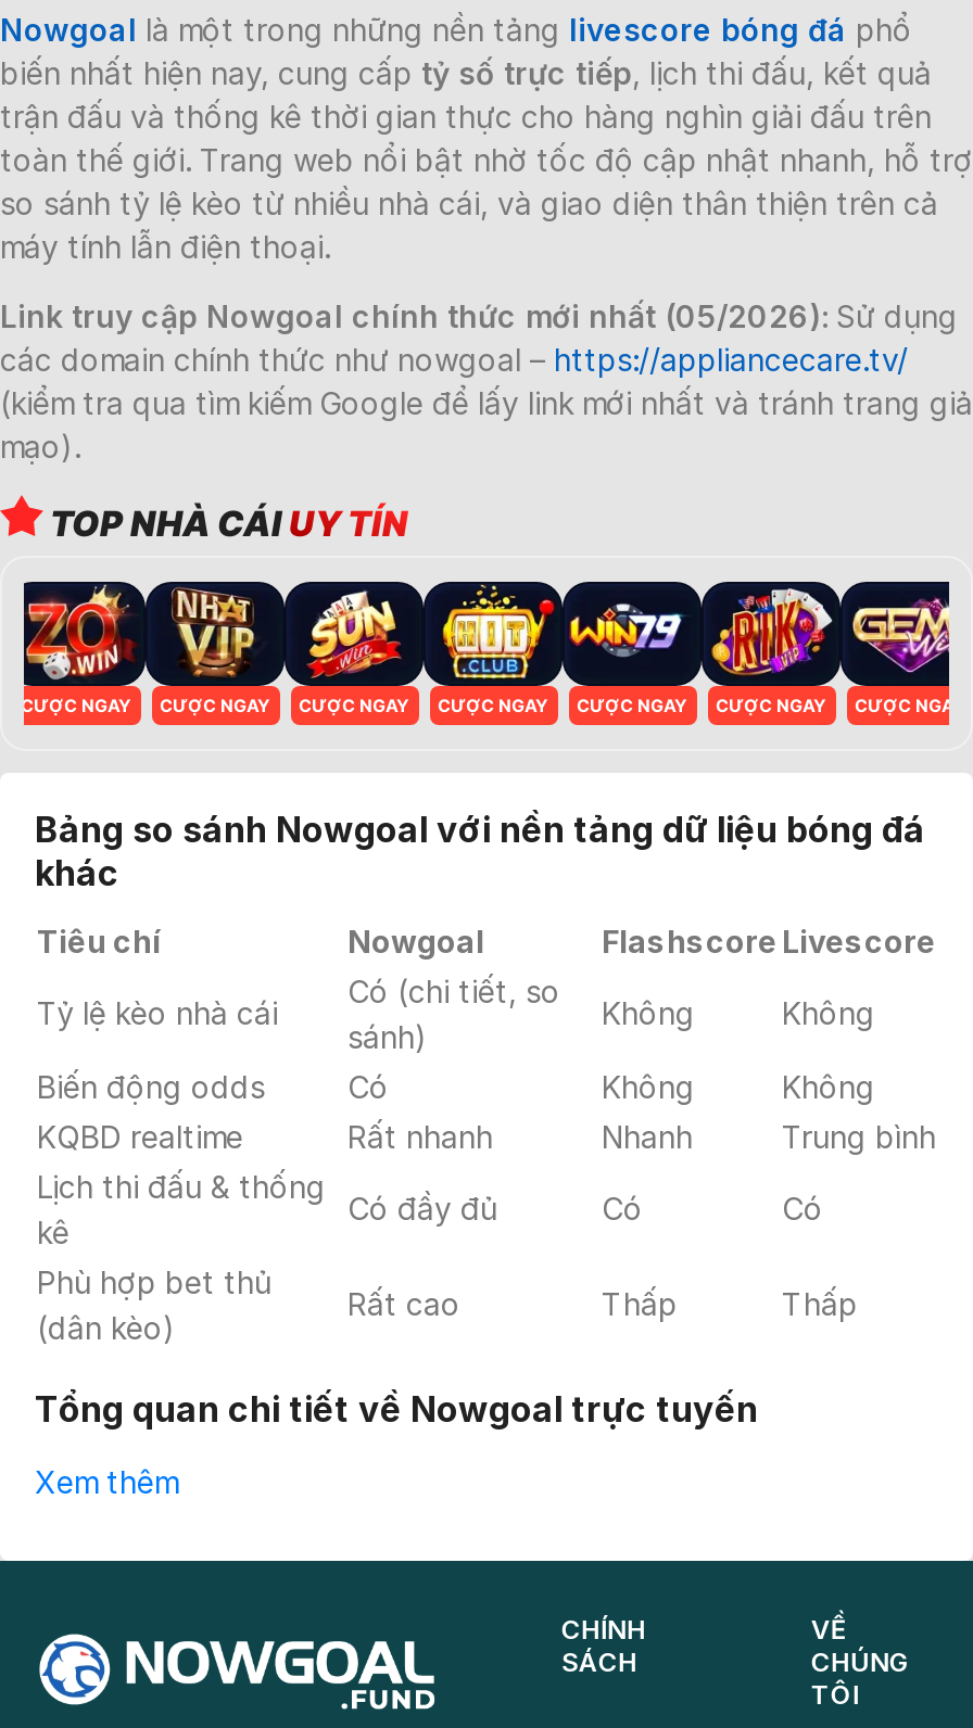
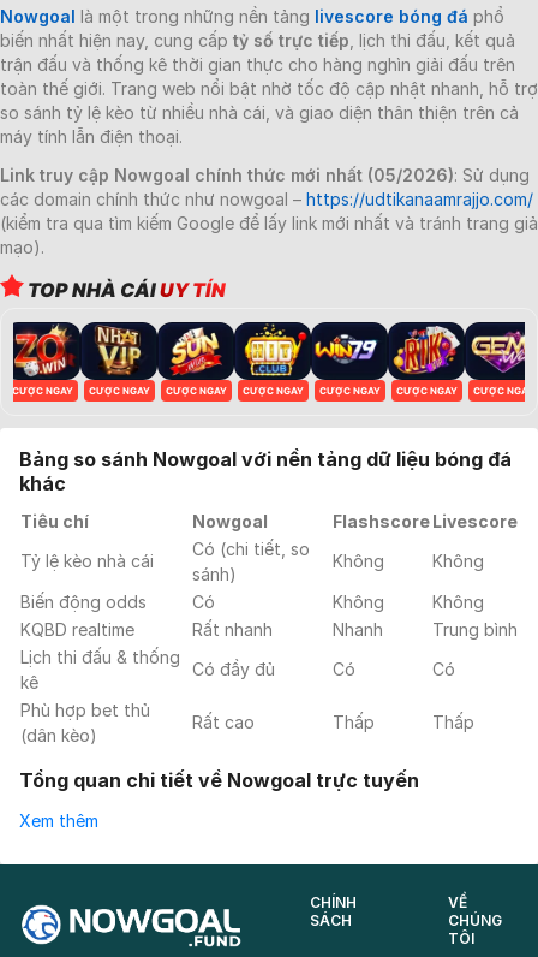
[0,341,908,378] các domain chính thức như nowgoal – https://appliancecare.tv/ -> [0,189,533,209] các domain chính thức như nowgoal – https://udtikanaamrajjo.com/

